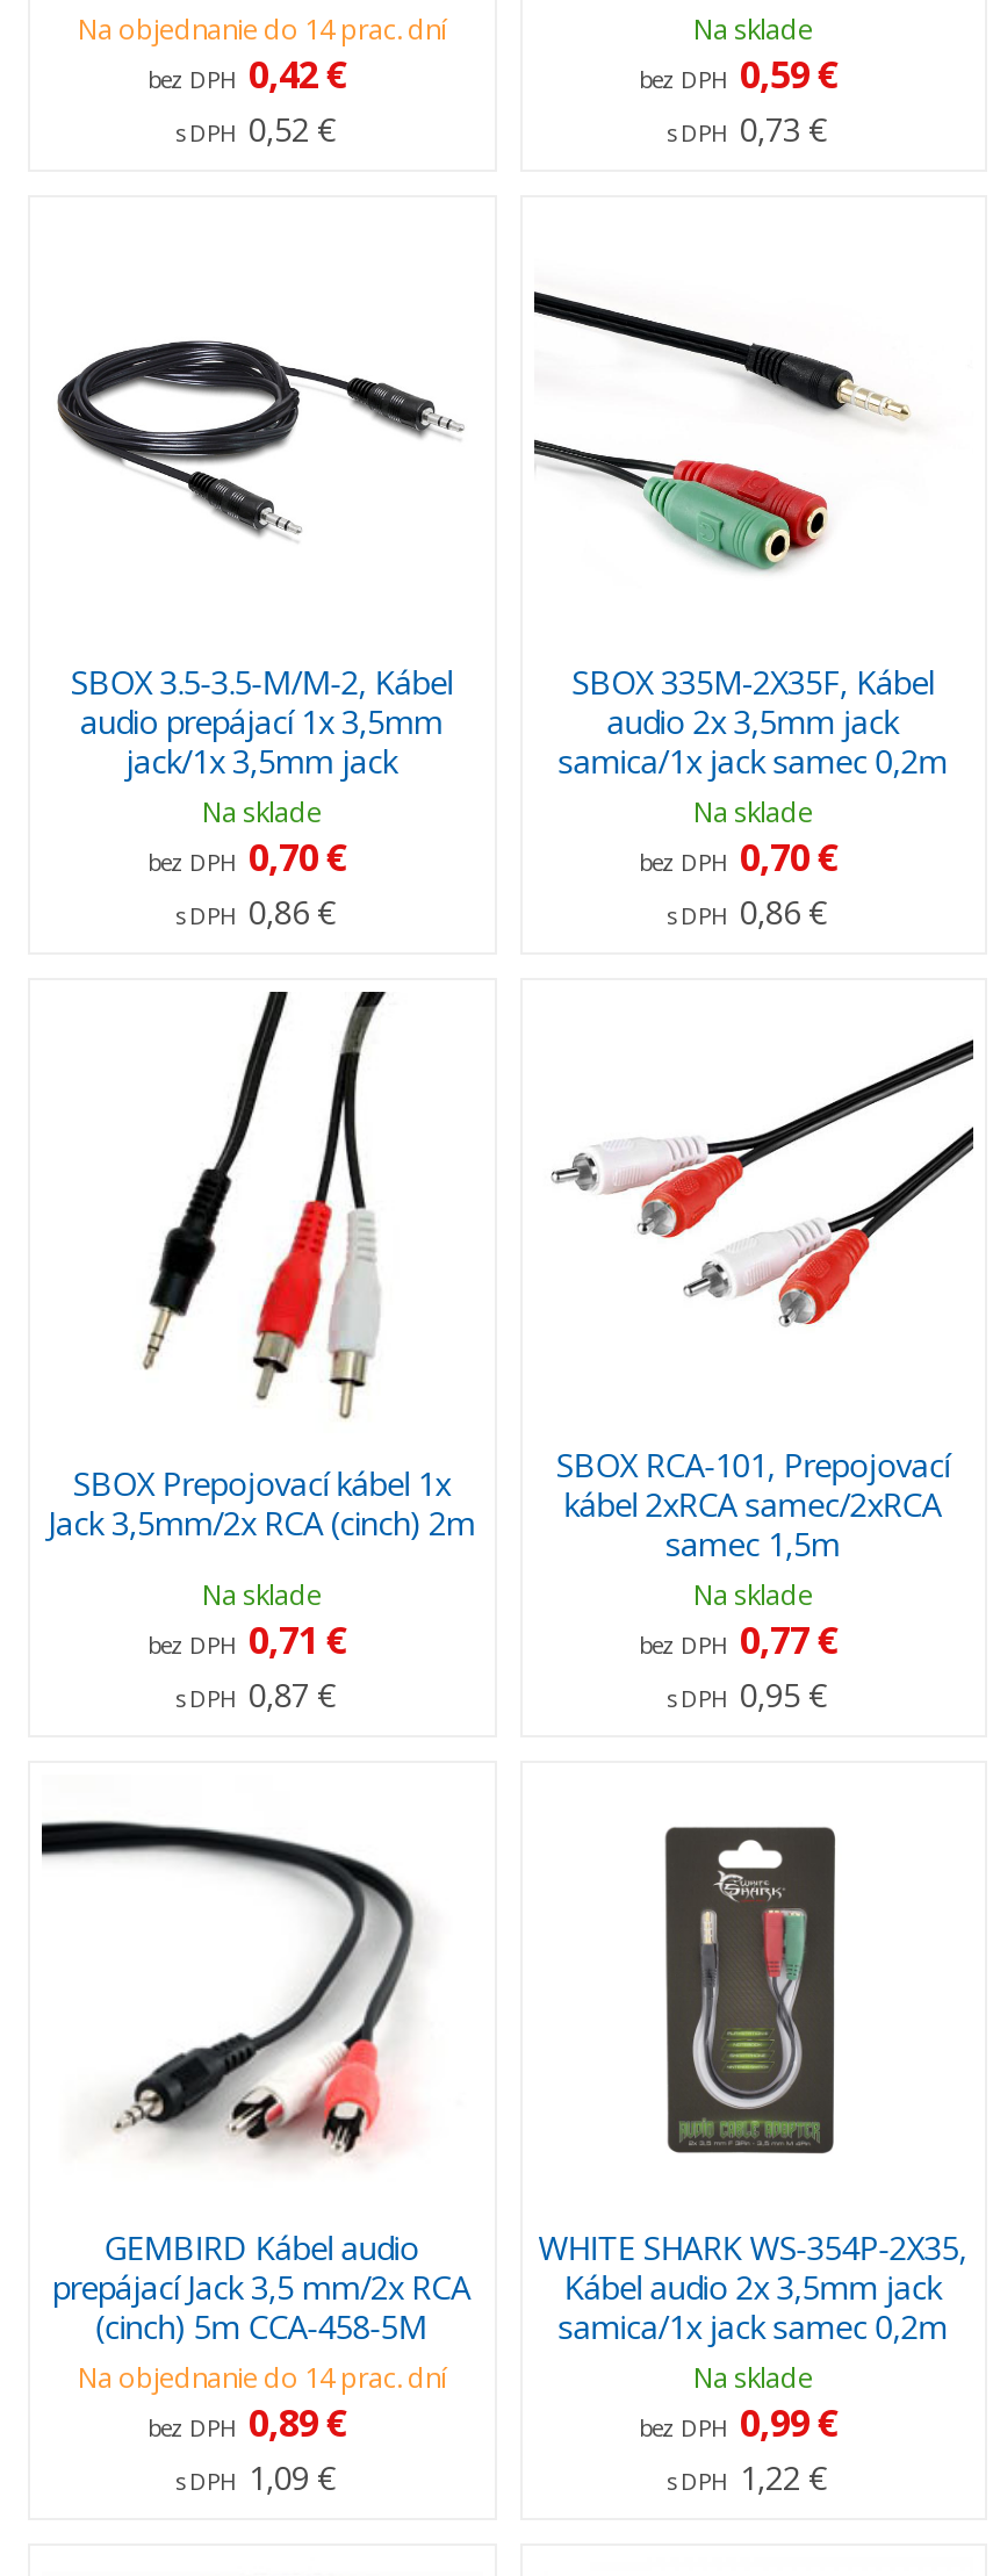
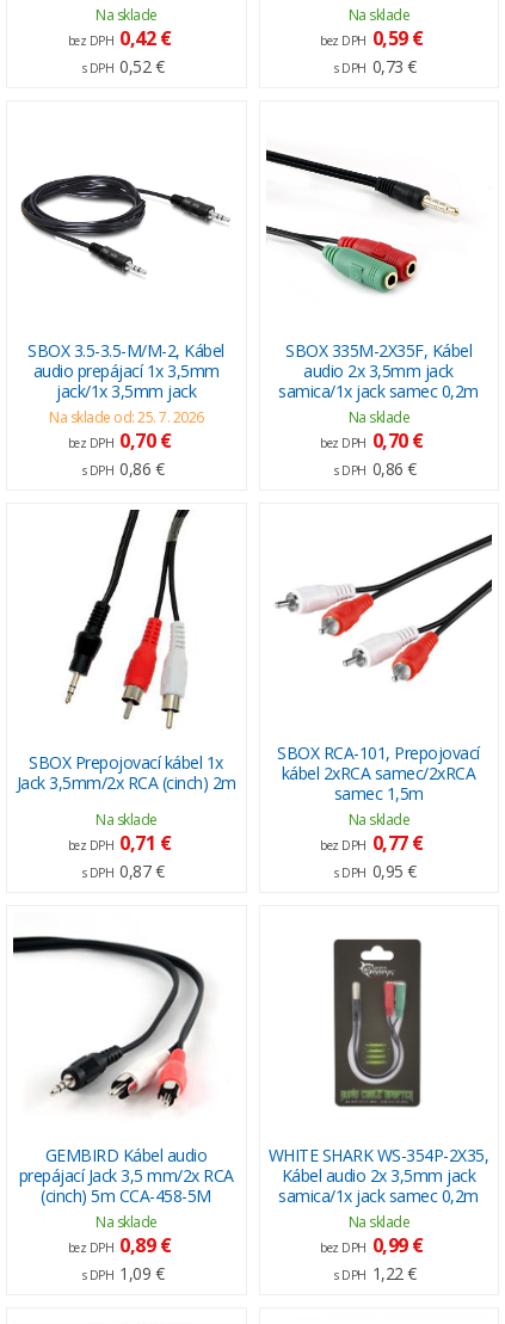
[78,8,446,48] Na objednanie do 14 prac. dní -> [96,4,157,24] Na sklade
[202,791,322,830] Na sklade -> [49,407,204,427] Na sklade od: 25. 7. 2026
[78,2356,446,2396] Na objednanie do 14 prac. dní -> [96,1211,157,1231] Na sklade

